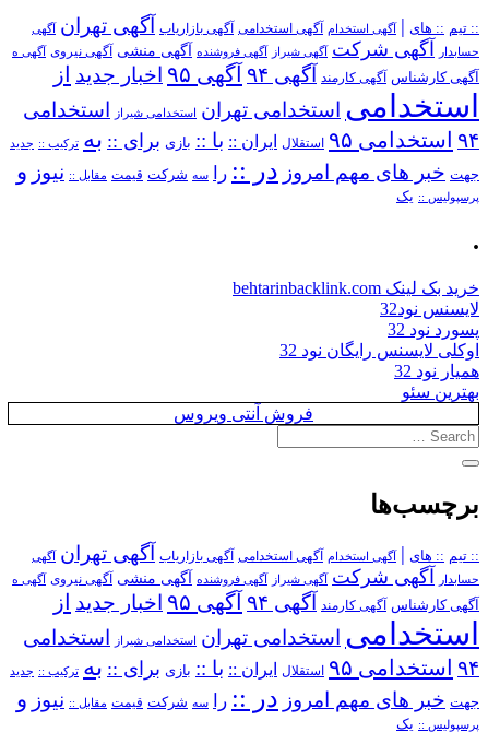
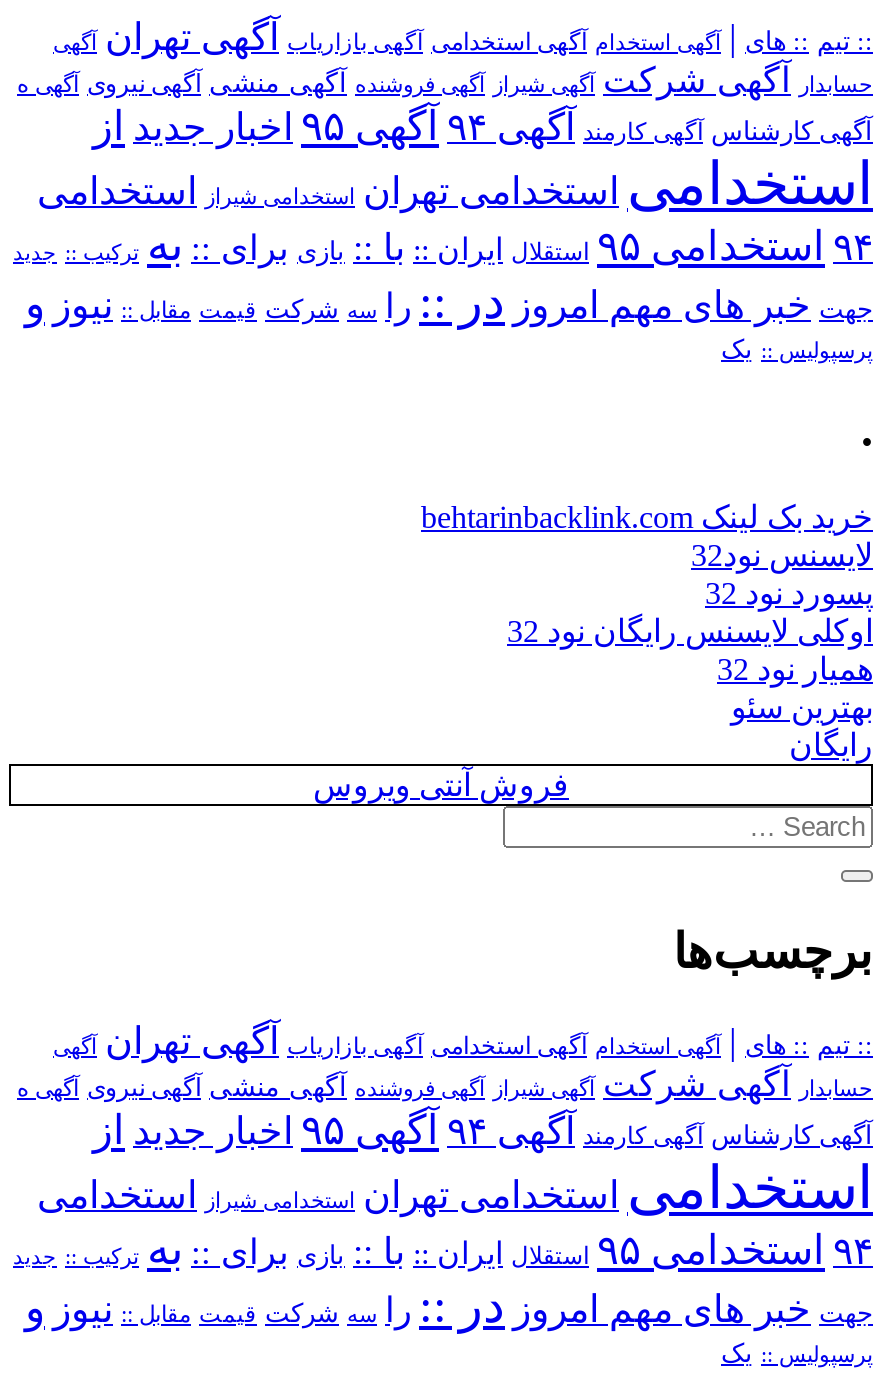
none -> [789,729,873,763] رایگان

